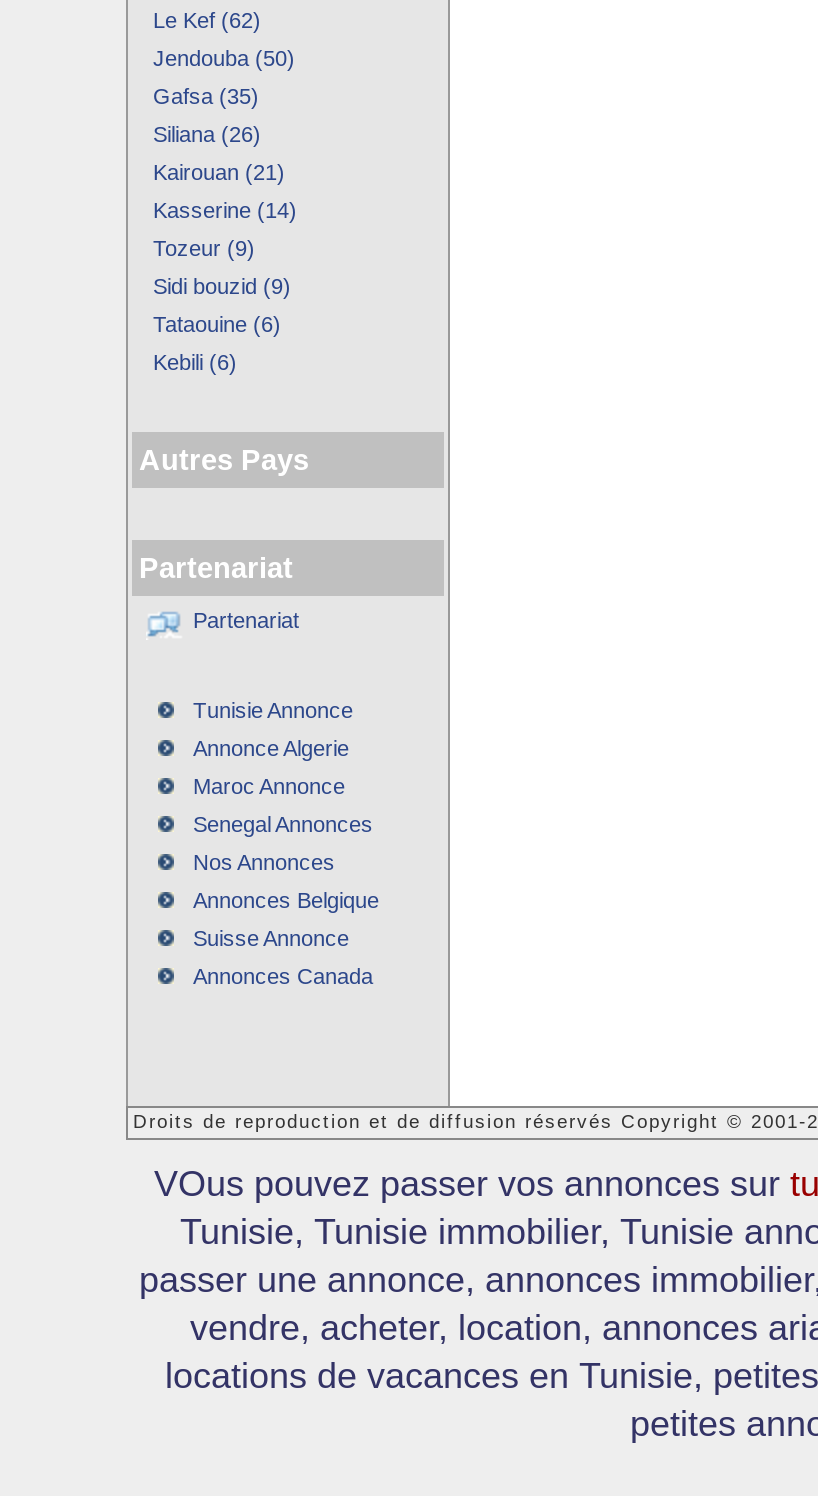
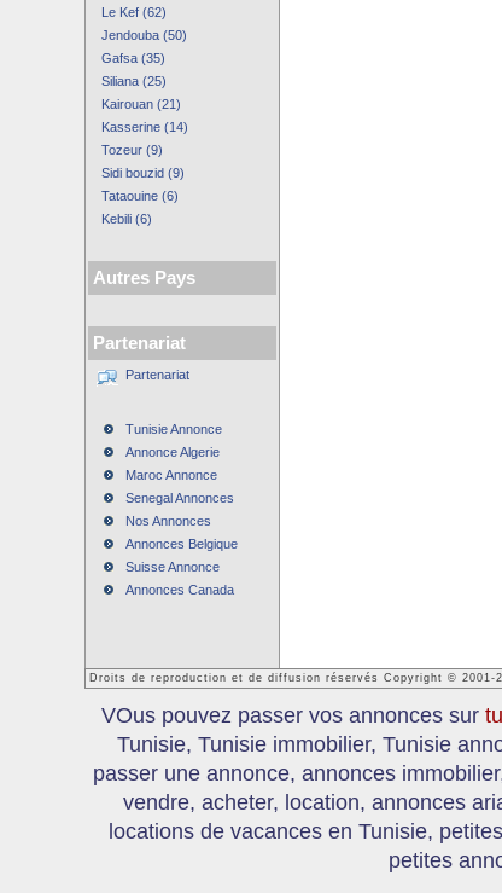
[153,122,261,146] Siliana (26) -> [101,74,166,88] Siliana (25)

